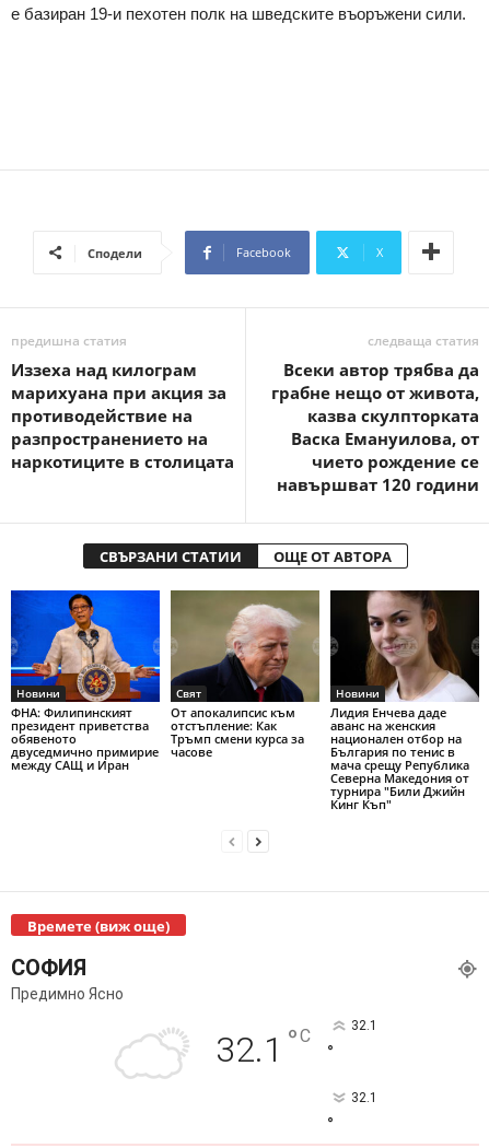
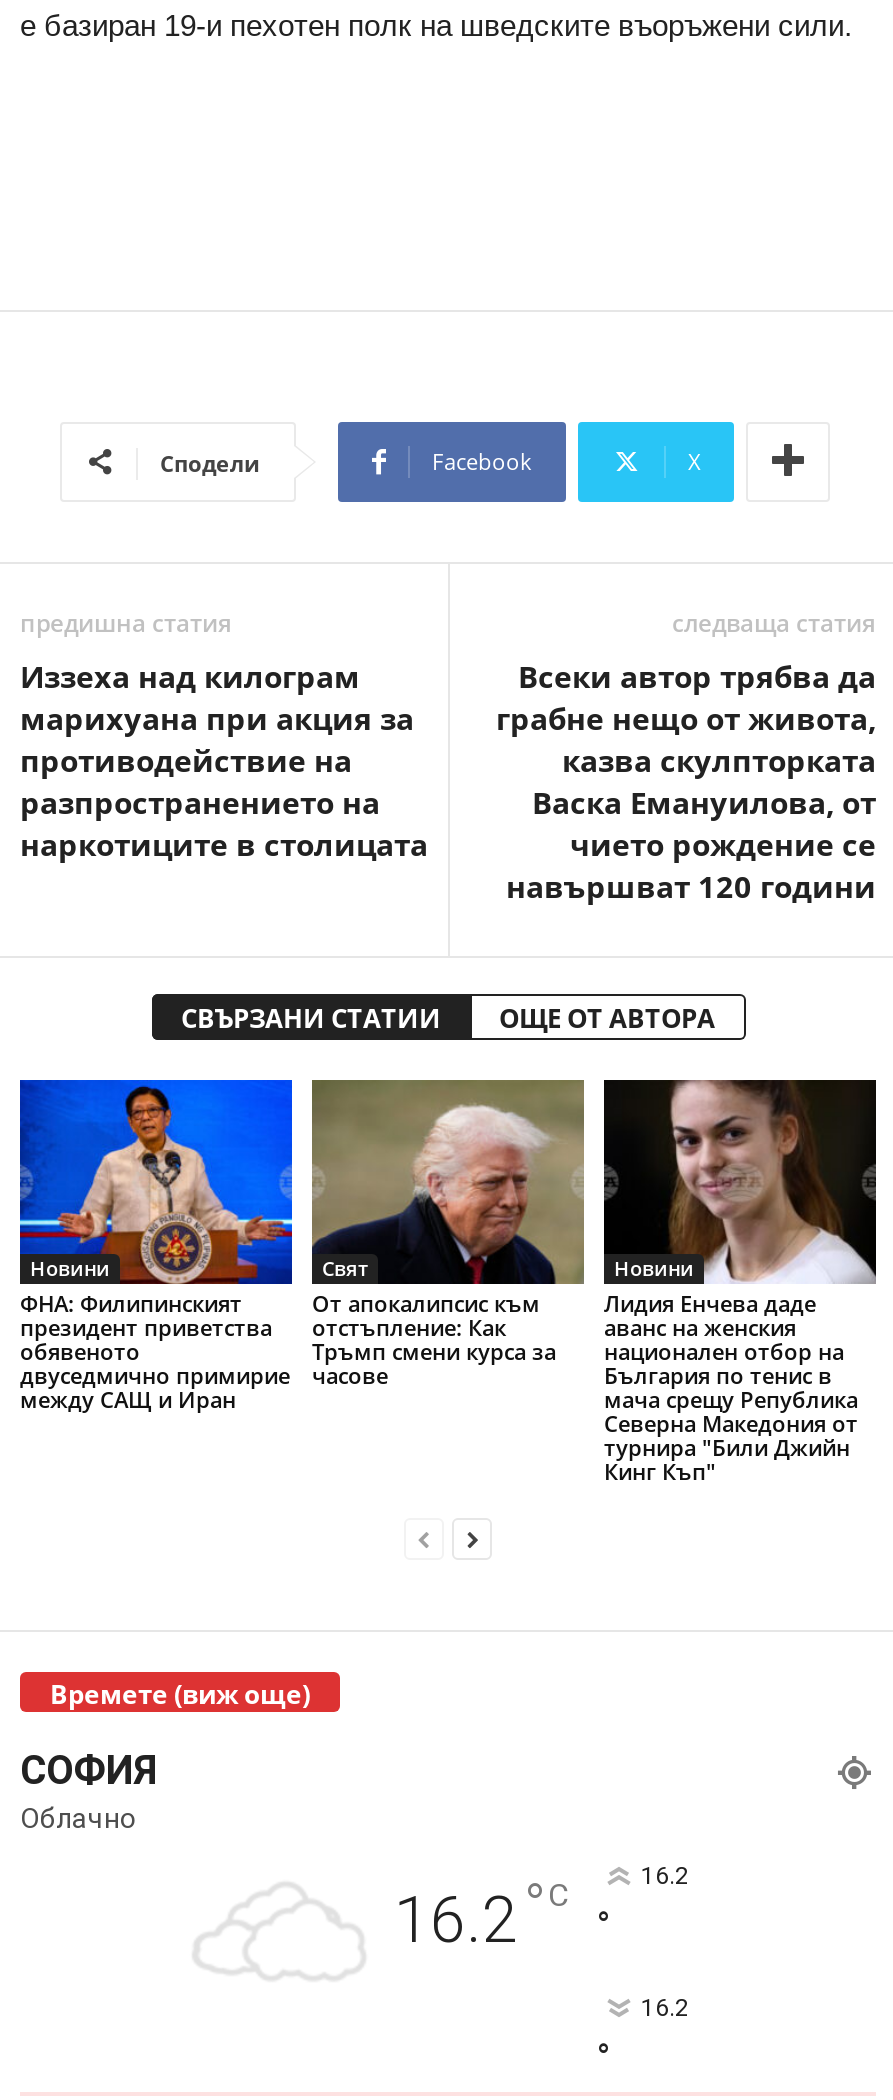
[11,985,377,1070] Предимно Ясно | 32.1 ° C | 32.1 -> [20,1802,689,1958] Облачно | 16.2 ° C | 16.2
[351,1090,377,1105] 32.1 -> [641,1994,689,2022] 16.2

